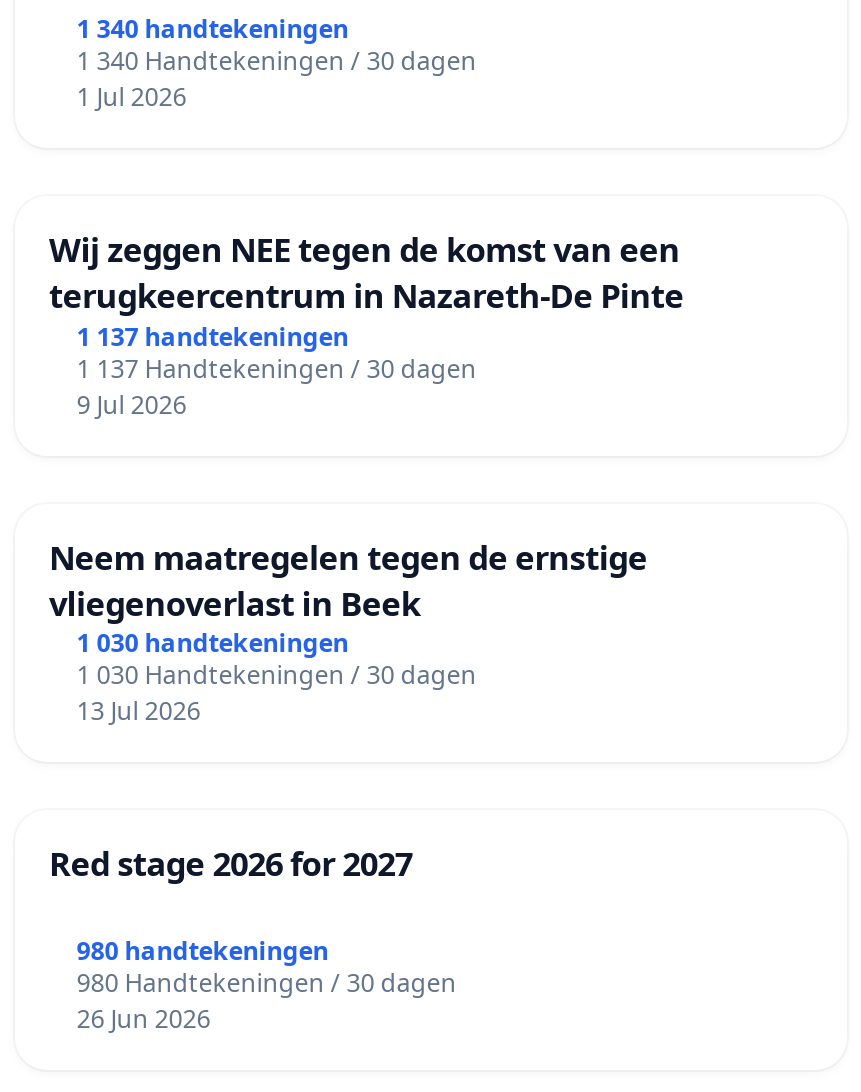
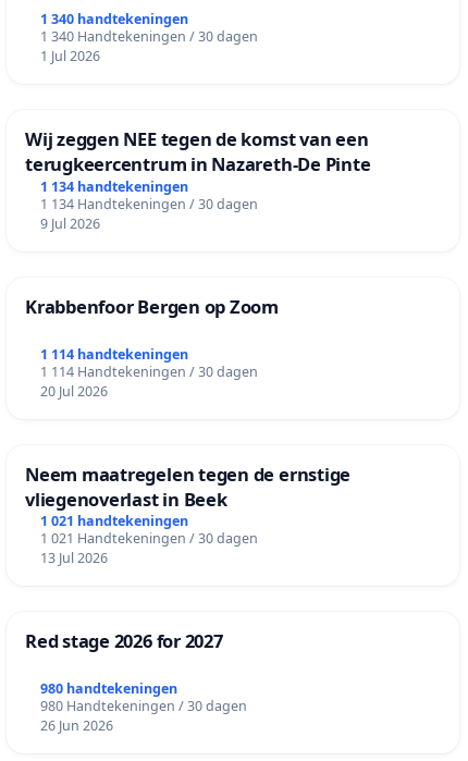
[77,319,349,353] 1 137 handtekeningen -> [40,177,188,196] 1 134 handtekeningen
[77,351,477,385] 1 137 Handtekeningen / 30 dagen -> [40,195,258,213] 1 134 Handtekeningen / 30 dagen
none -> [25,294,279,400] Krabbenfoor Bergen op Zoom | 1 114 handtekeningen | 1 114 Handtekeningen / 30 dagen | 20 Jul 2026
[77,627,349,661] 1 030 handtekeningen -> [40,512,188,531] 1 021 handtekeningen
[77,659,477,693] 1 030 Handtekeningen / 30 dagen -> [40,530,258,548] 1 021 Handtekeningen / 30 dagen

